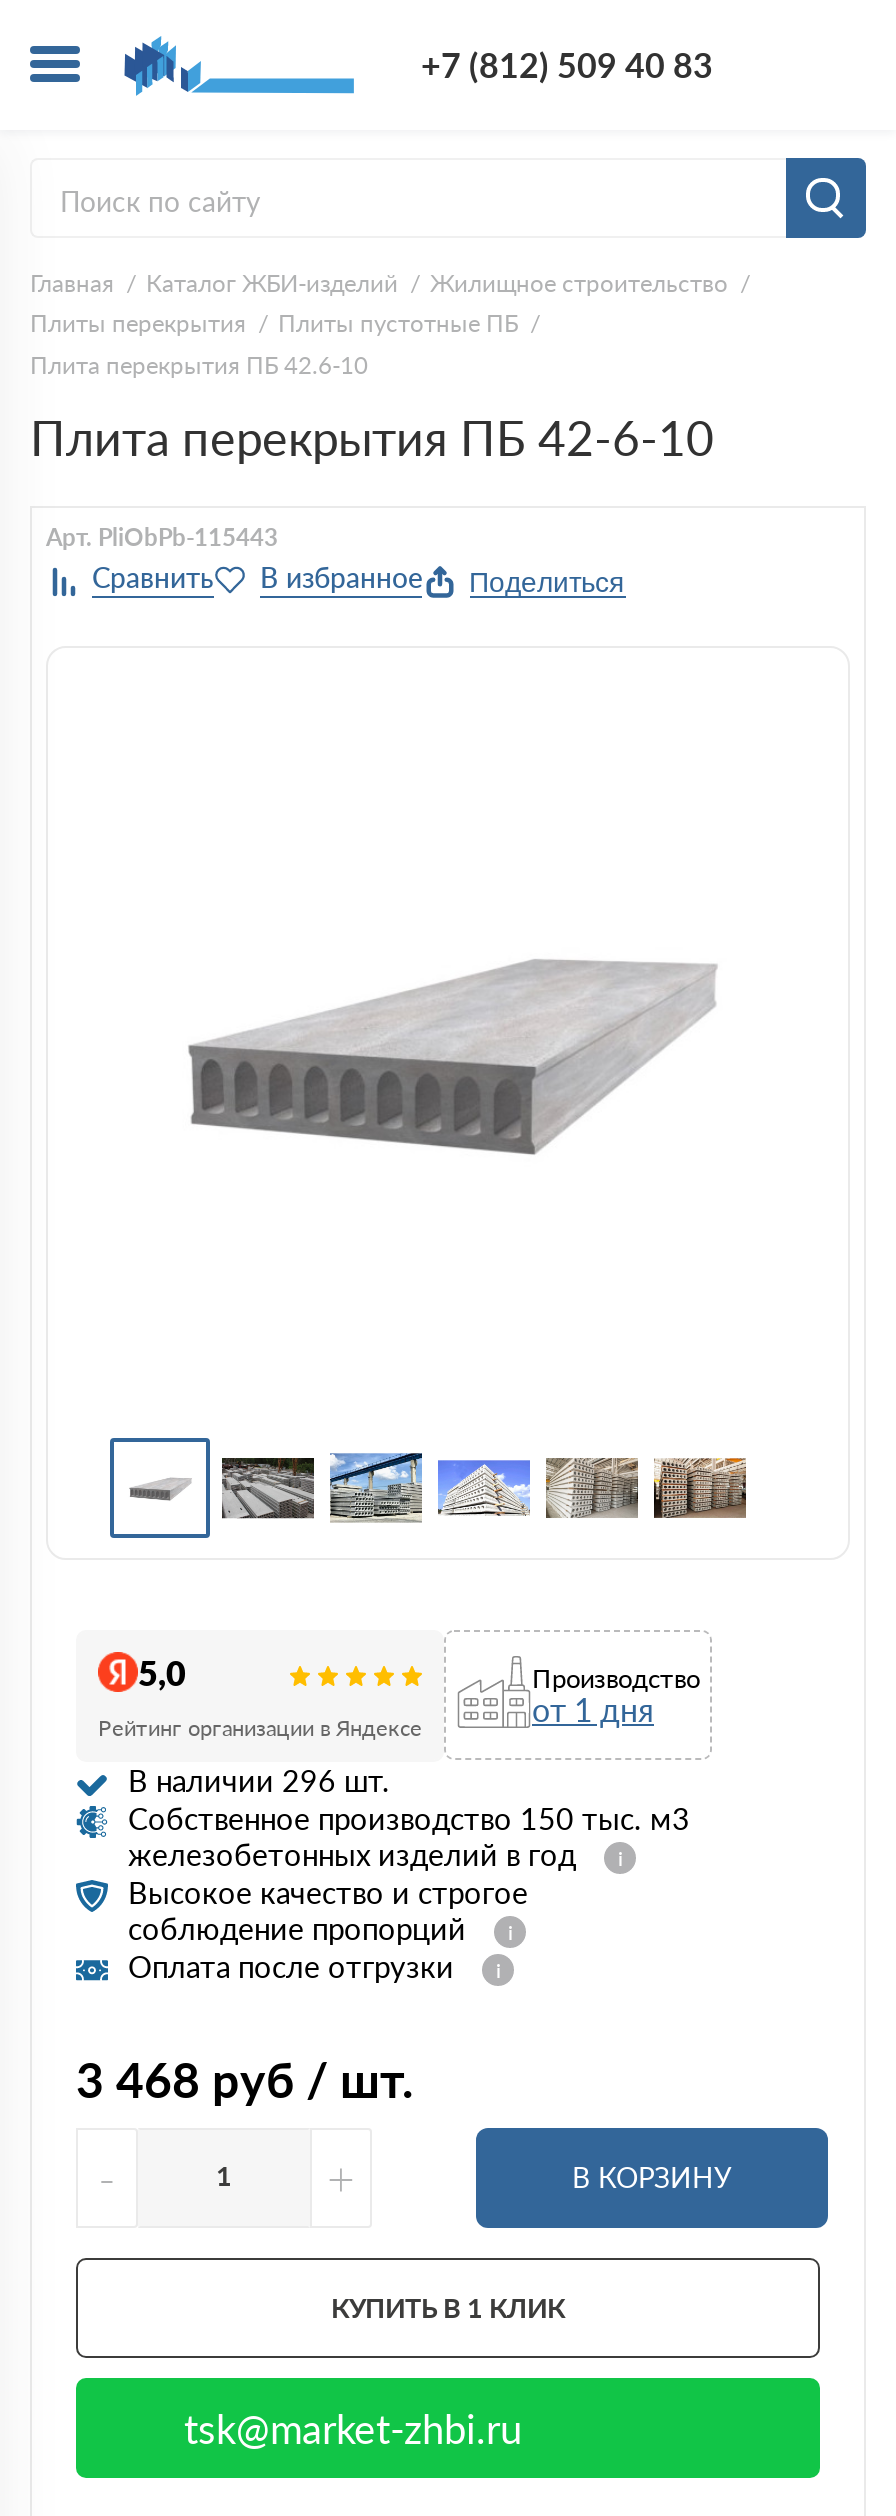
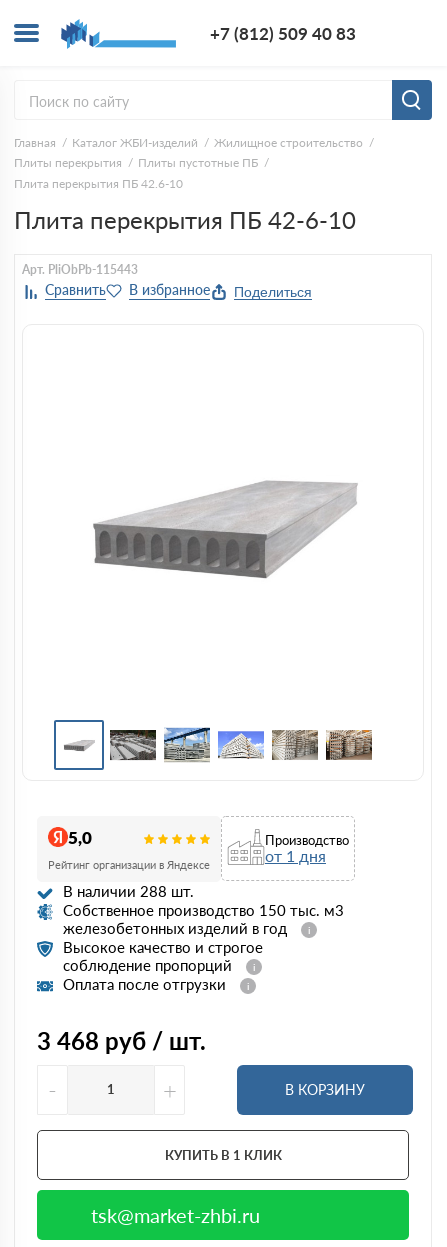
[128,1761,390,1797] В наличии 296 шт. -> [63,881,194,899] В наличии 288 шт.

